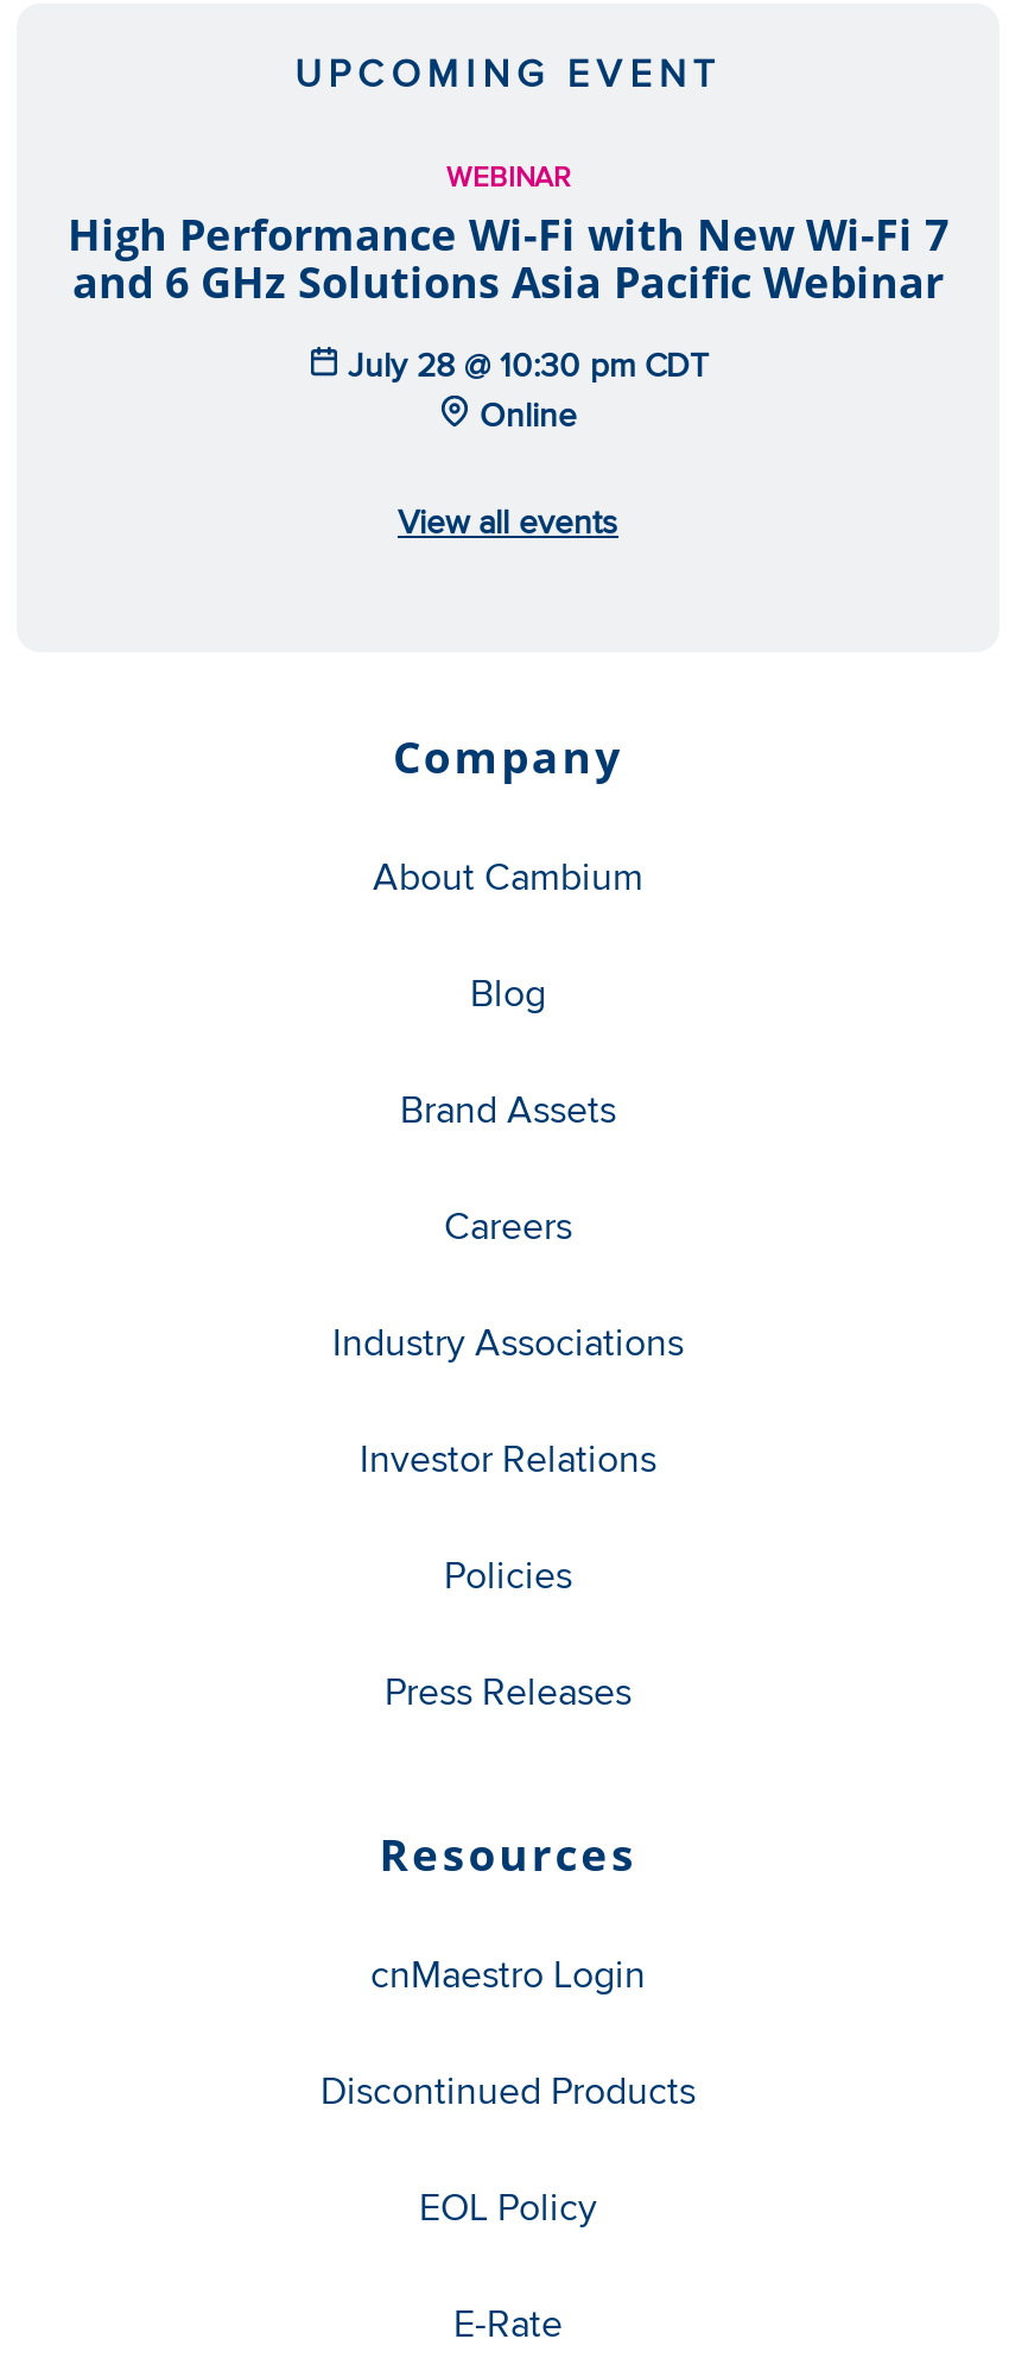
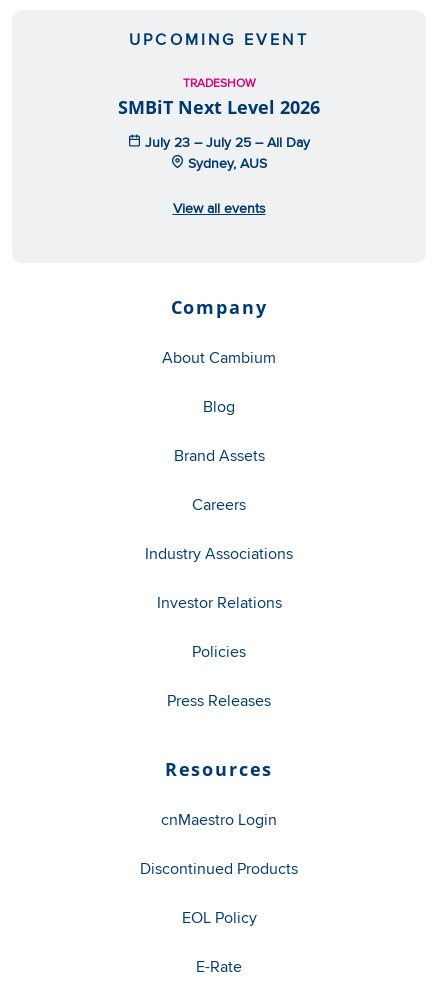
[68,155,948,309] WEBINAR | High Performance Wi-Fi with New Wi-Fi 7 | and 6 GHz Solutions Asia Pacific Webinar -> [118,74,320,119] TRADESHOW | SMBiT Next Level 2026
[338,340,709,437] July 28 @ 10:30 pm CDT | Online -> [141,132,310,173] July 23 – July 25 – All Day | Sydney, AUS

